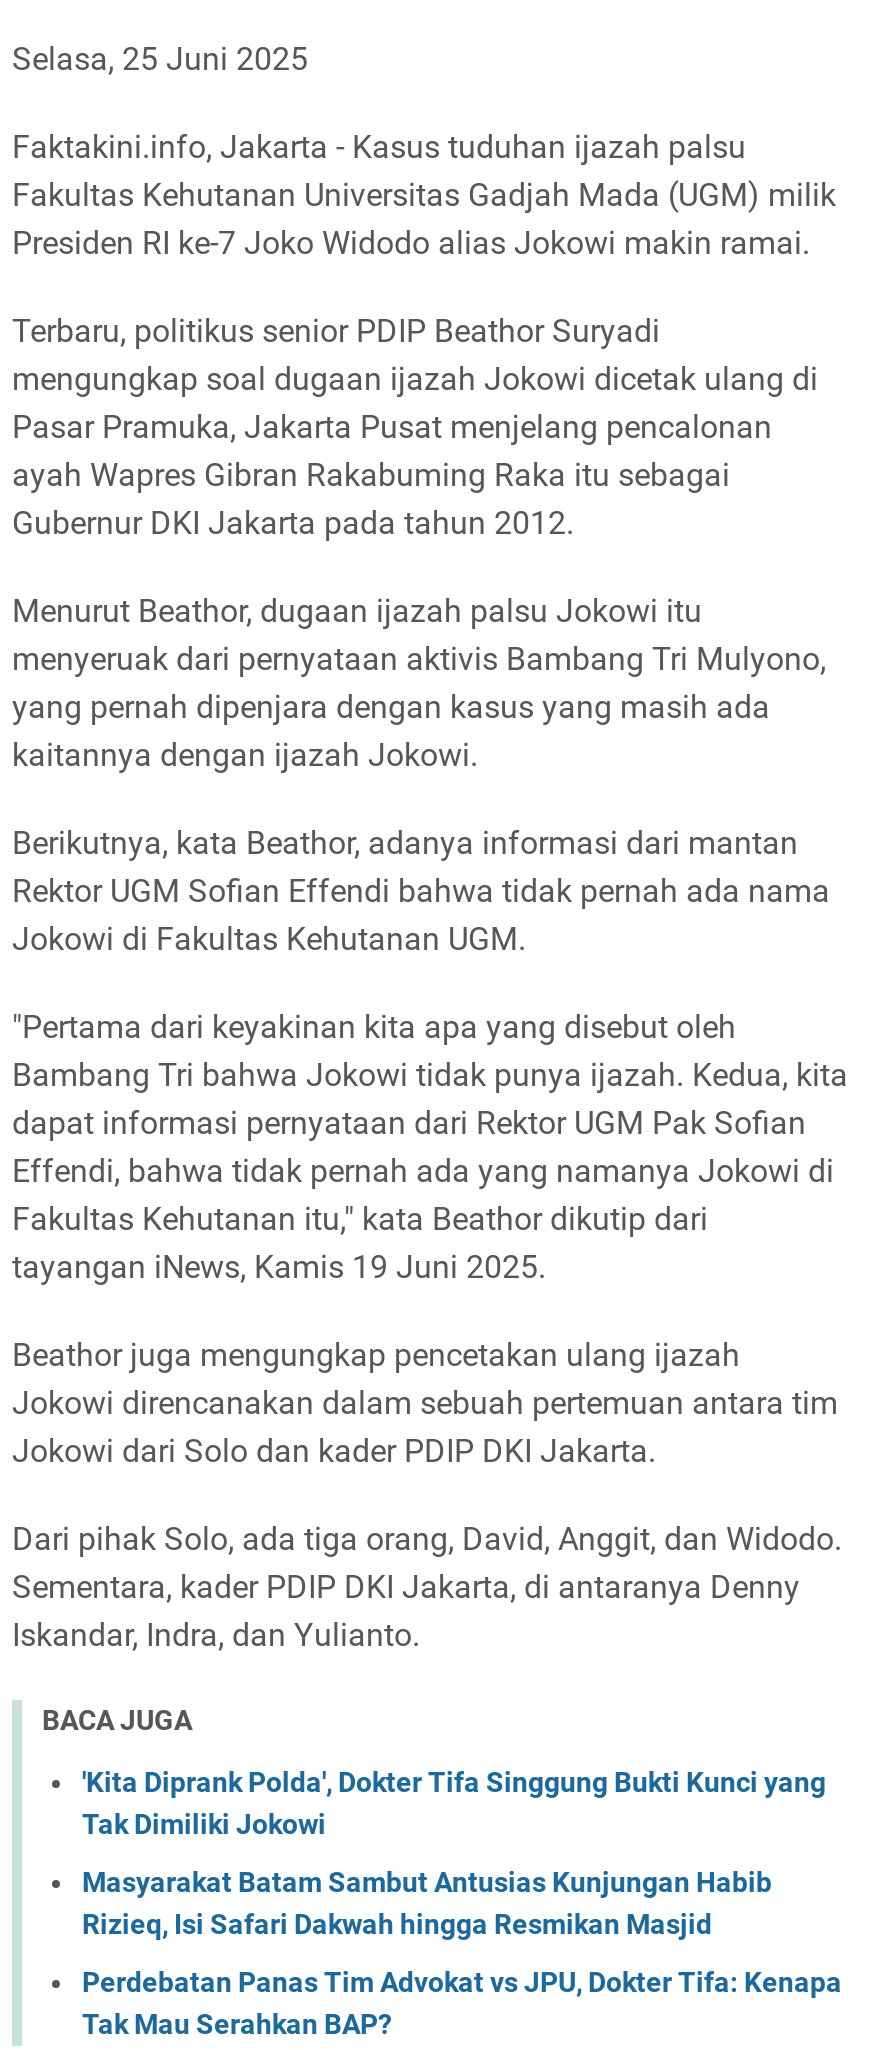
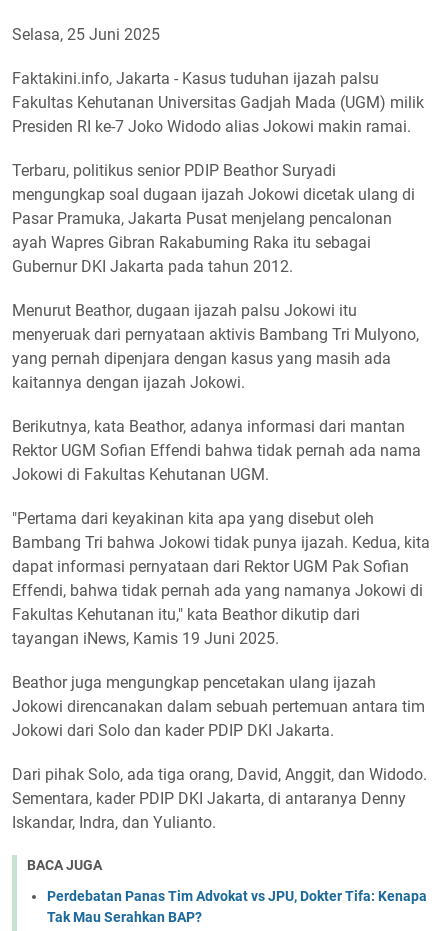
[82,1765,826,1939] 'Kita Diprank Polda', Dokter Tifa Singgung Bukti Kunci yang | Tak Dimiliki Jokowi | Masyarakat Batam Sambut Antusias Kunjungan Habib | Rizieq, Isi Safari Dakwah hingga Resmikan Masjid -> none

